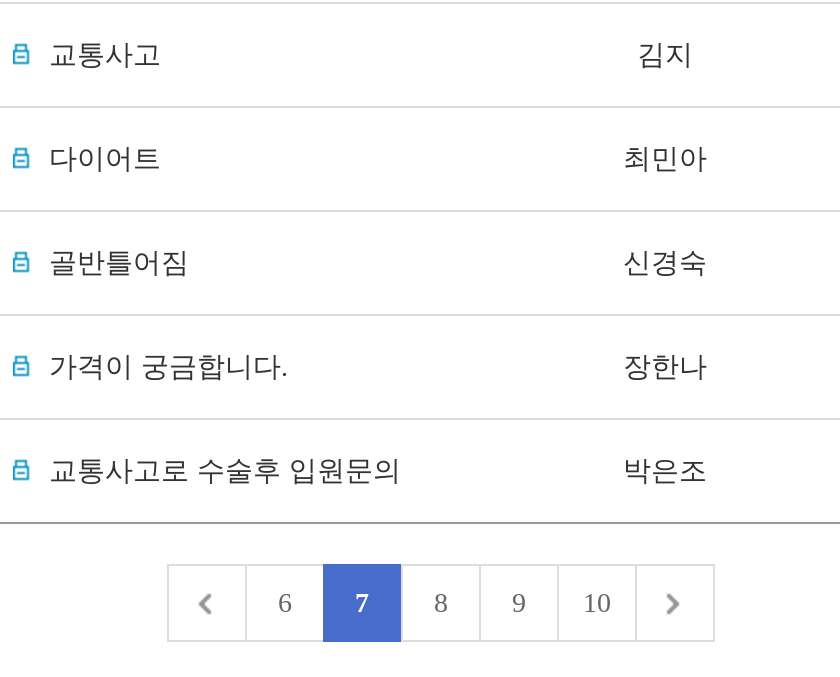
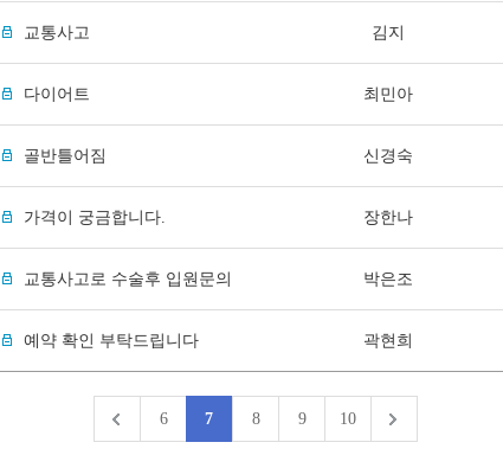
none -> [24,331,413,349] 예약 확인 부탁드립니다 | 곽현희

